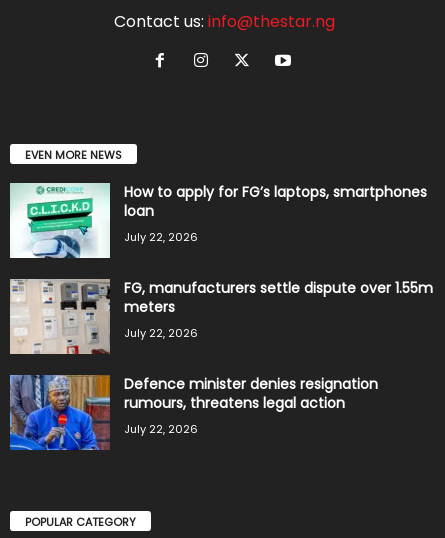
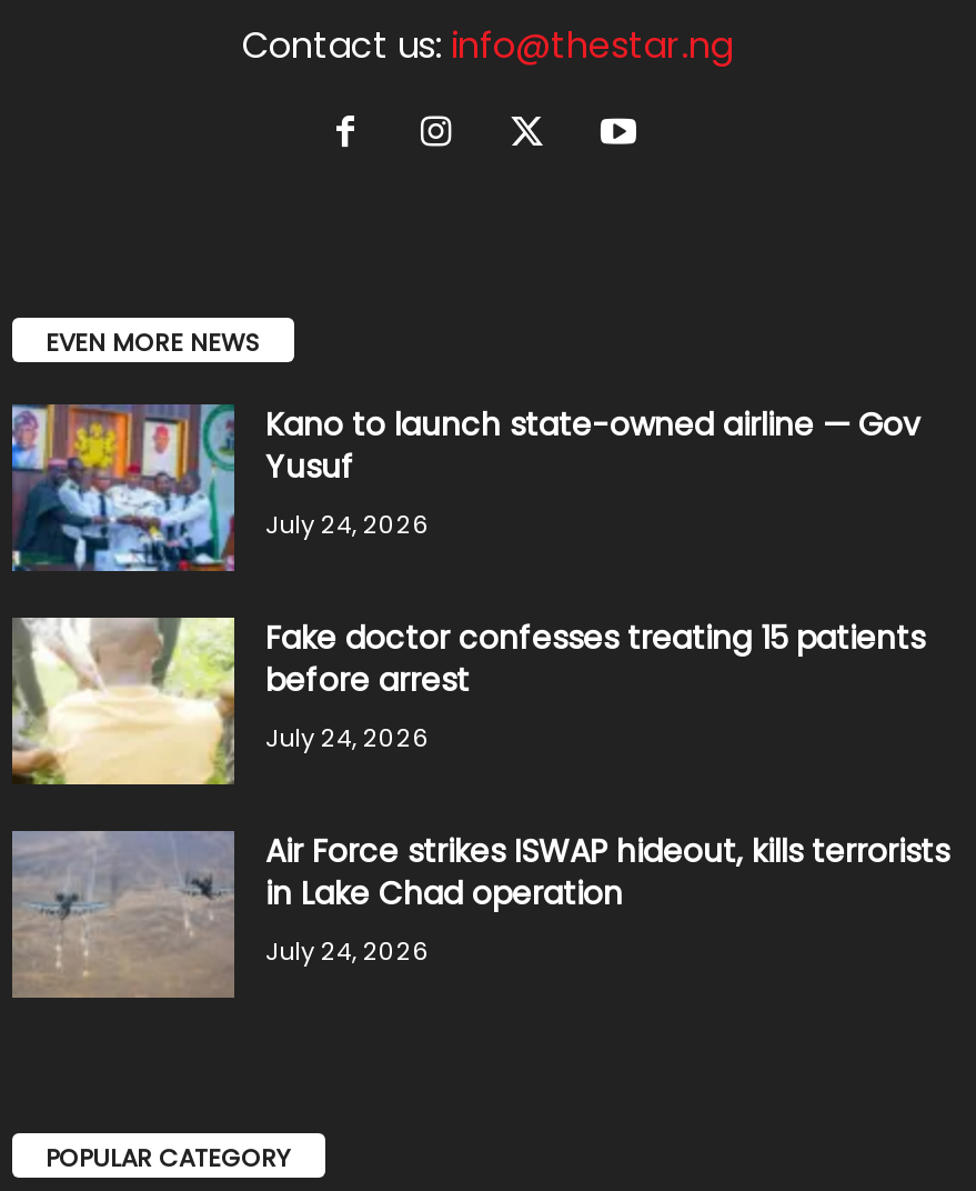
[9,182,427,259] [image] | How to apply for FG’s laptops, smartphones | loan | July 22, 2026 -> [10,402,920,573] [image] | Kano to launch state-owned airline — Gov | Yusuf | July 24, 2026
[9,278,433,355] [image] | FG, manufacturers settle dispute over 1.55m | meters | July 22, 2026 -> [10,615,925,787] [image] | Fake doctor confesses treating 15 patients | before arrest | July 24, 2026
[9,374,378,451] [image] | Defence minister denies resignation | rumours, threatens legal action | July 22, 2026 -> [10,829,949,1000] [image] | Air Force strikes ISWAP hideout, kills terrorists | in Lake Chad operation | July 24, 2026

